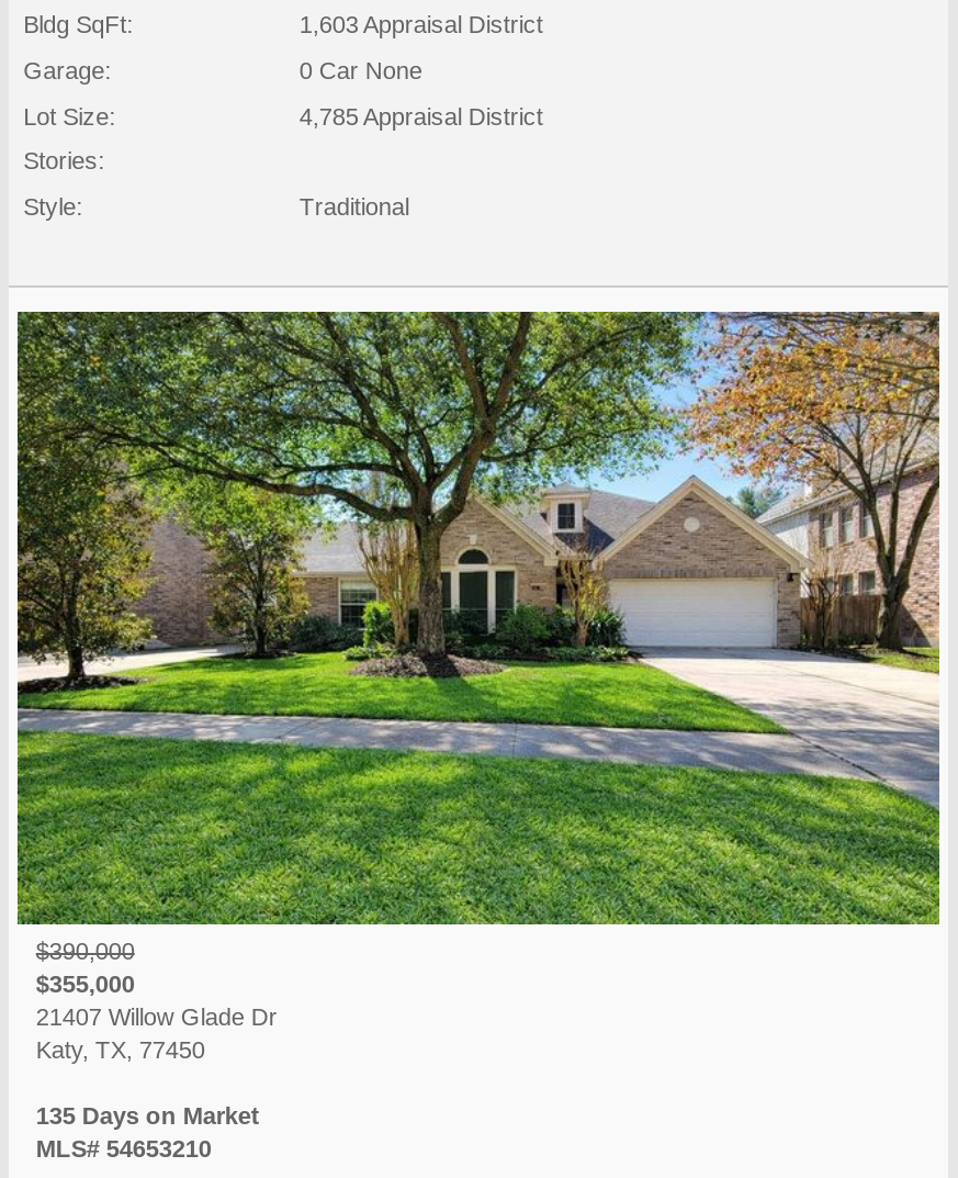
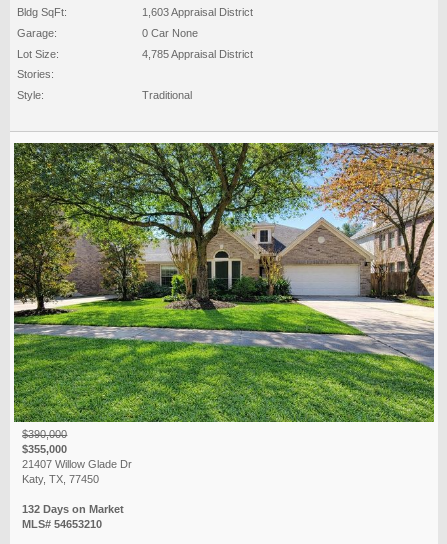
[36,1102,260,1128] 135 Days on Market -> [22,503,124,515] 132 Days on Market

